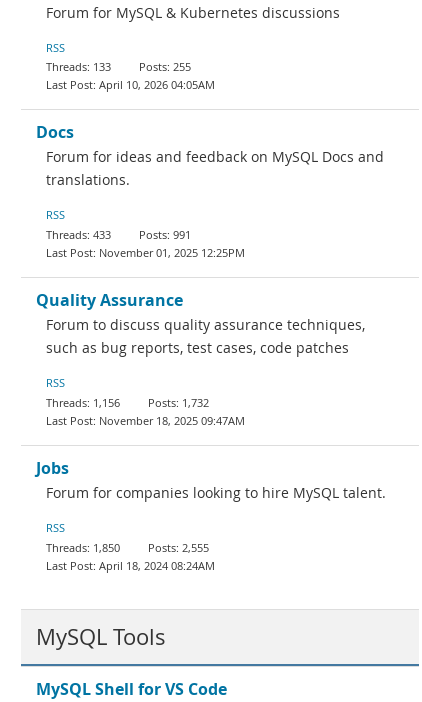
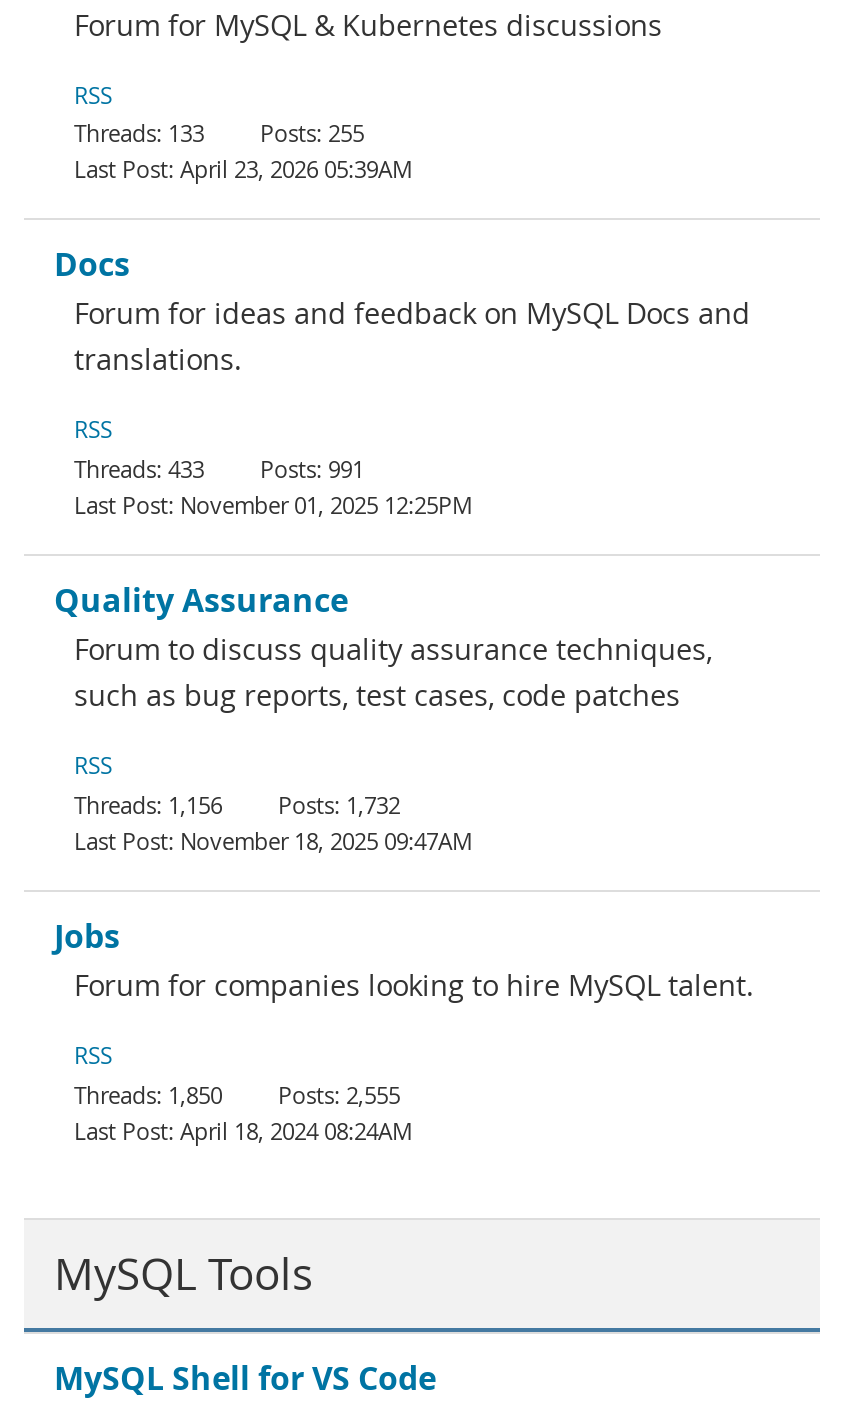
[99,77,215,92] April 10, 2026 04:05AM -> [180,155,412,185] April 23, 2026 05:39AM

